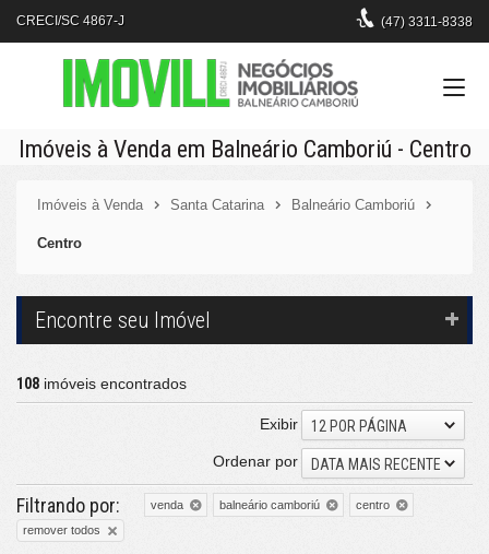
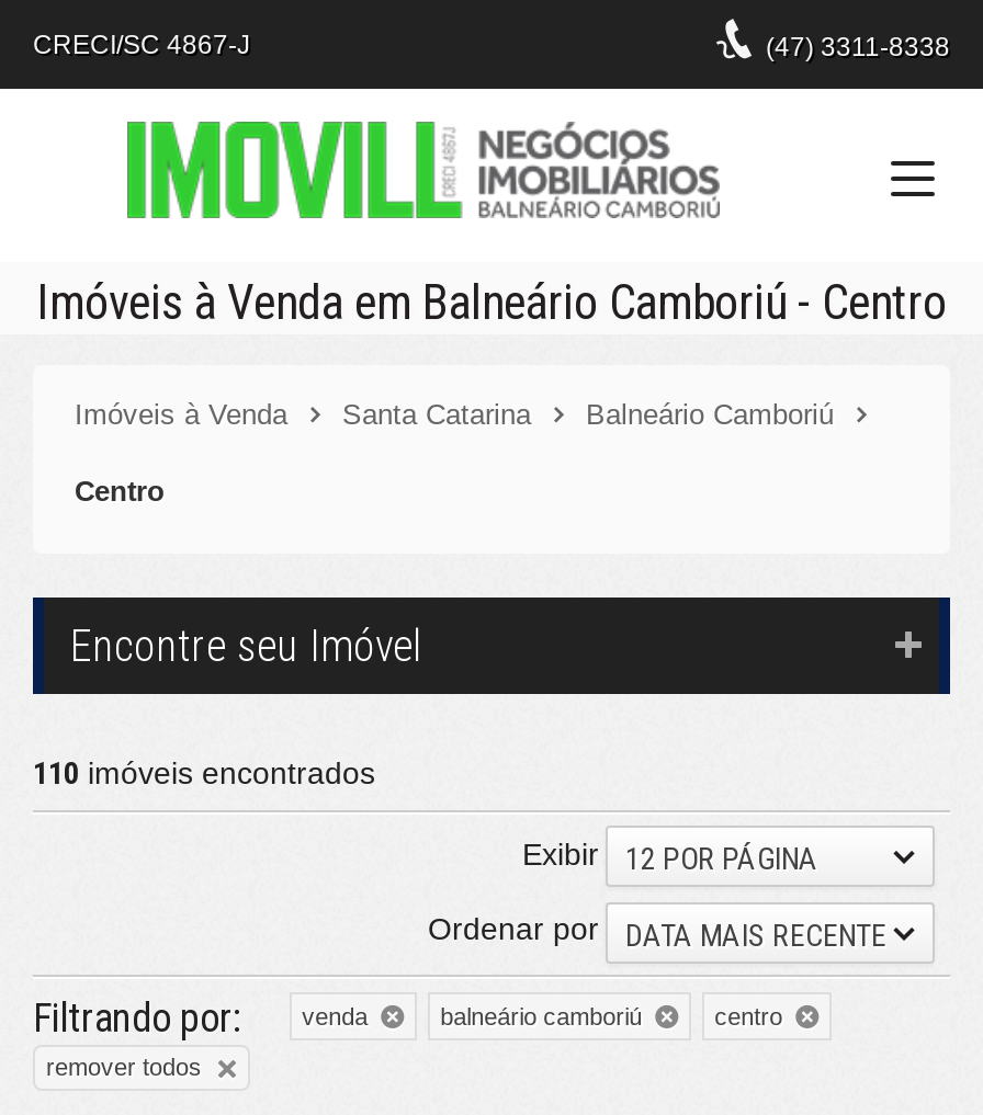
[16,375,187,392] 108 imóveis encontrados -> [33,755,375,790] 110 imóveis encontrados

